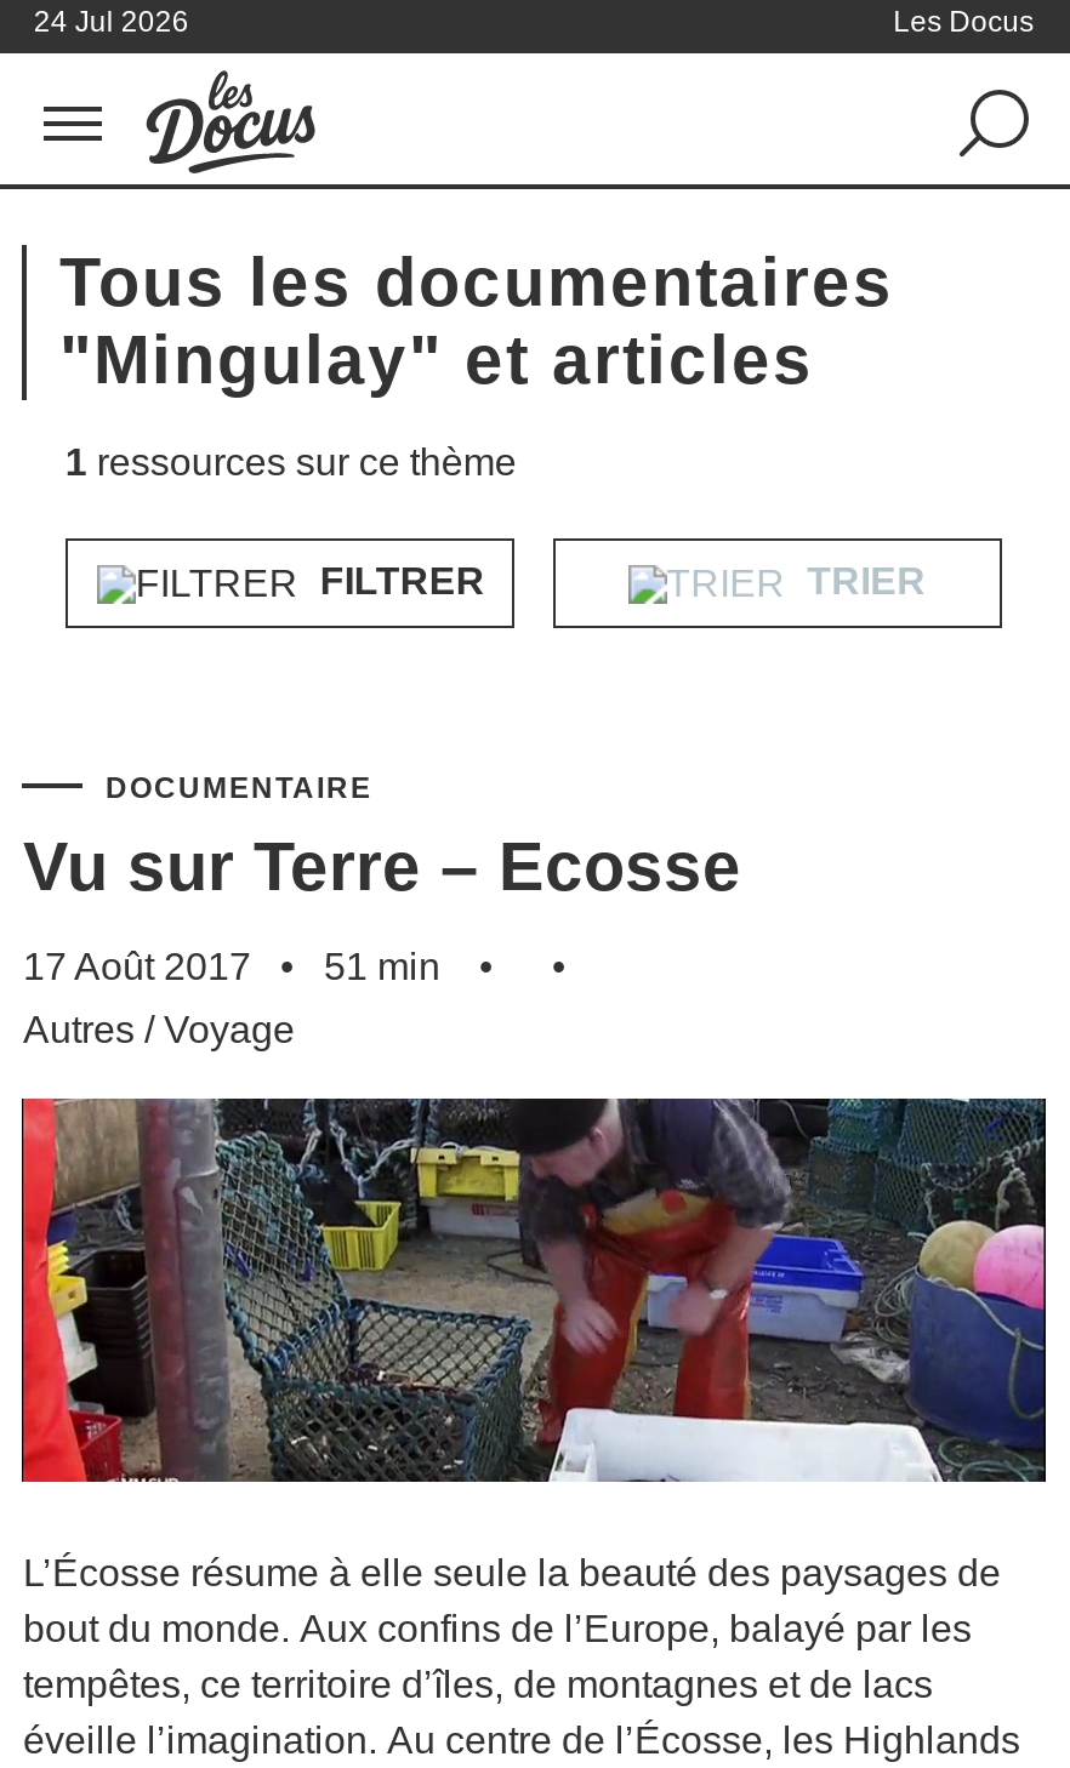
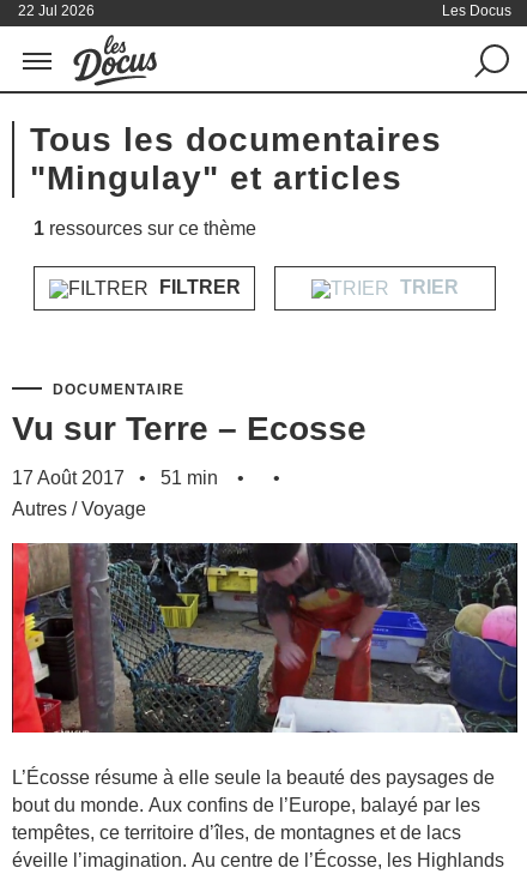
[34,5,189,39] 24 Jul 2026 -> [18,2,95,19] 22 Jul 2026

